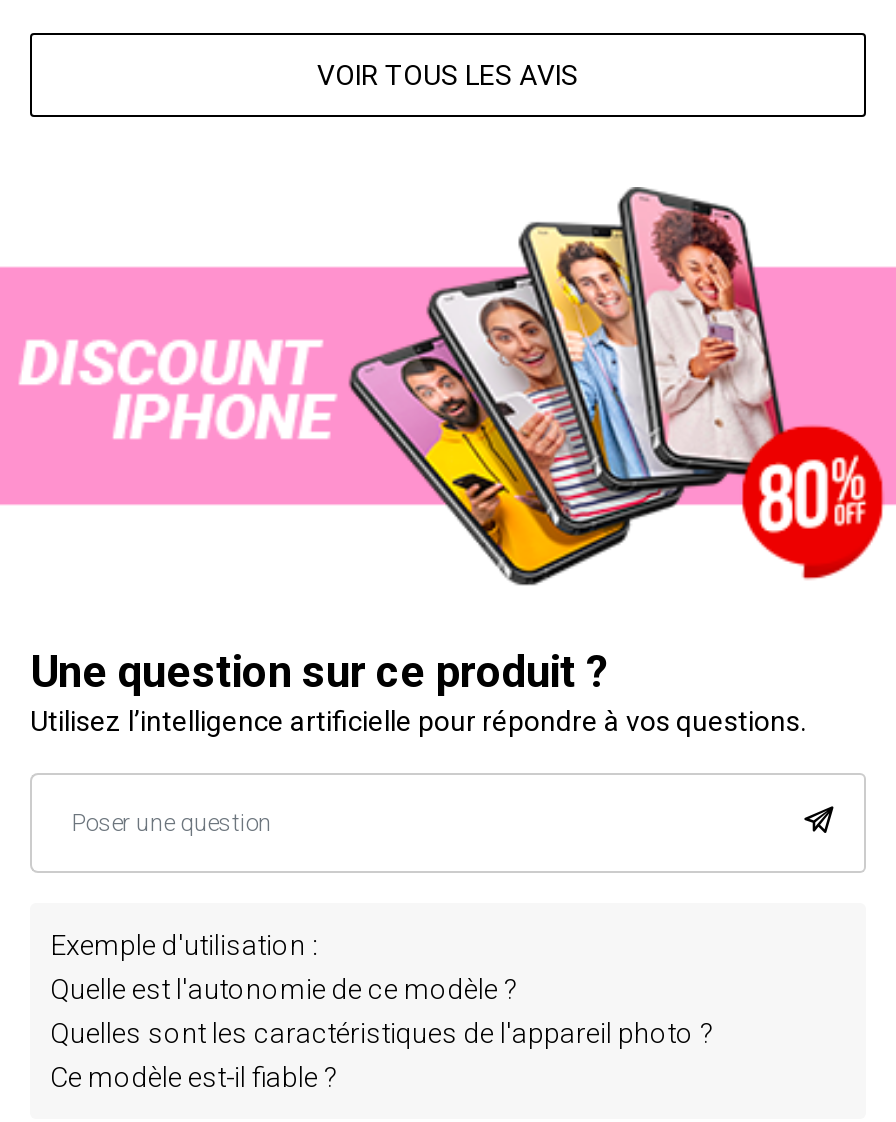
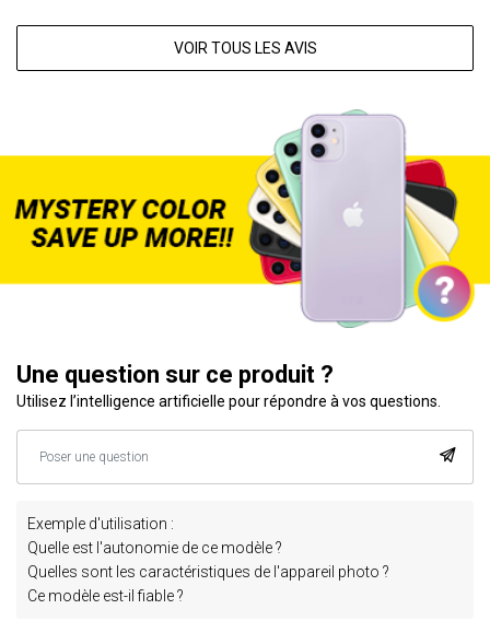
[6,185,890,587] [image] -> [3,109,487,329] [image]

